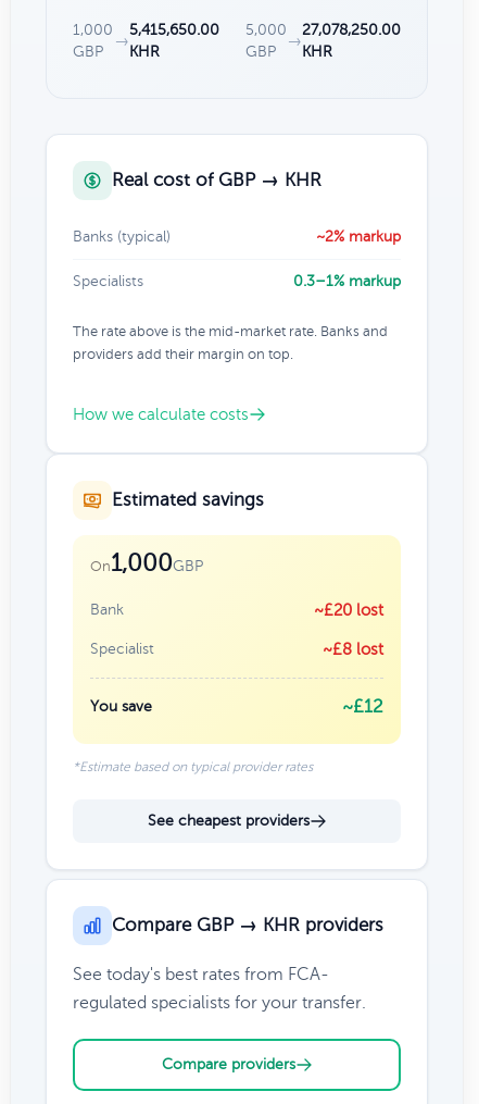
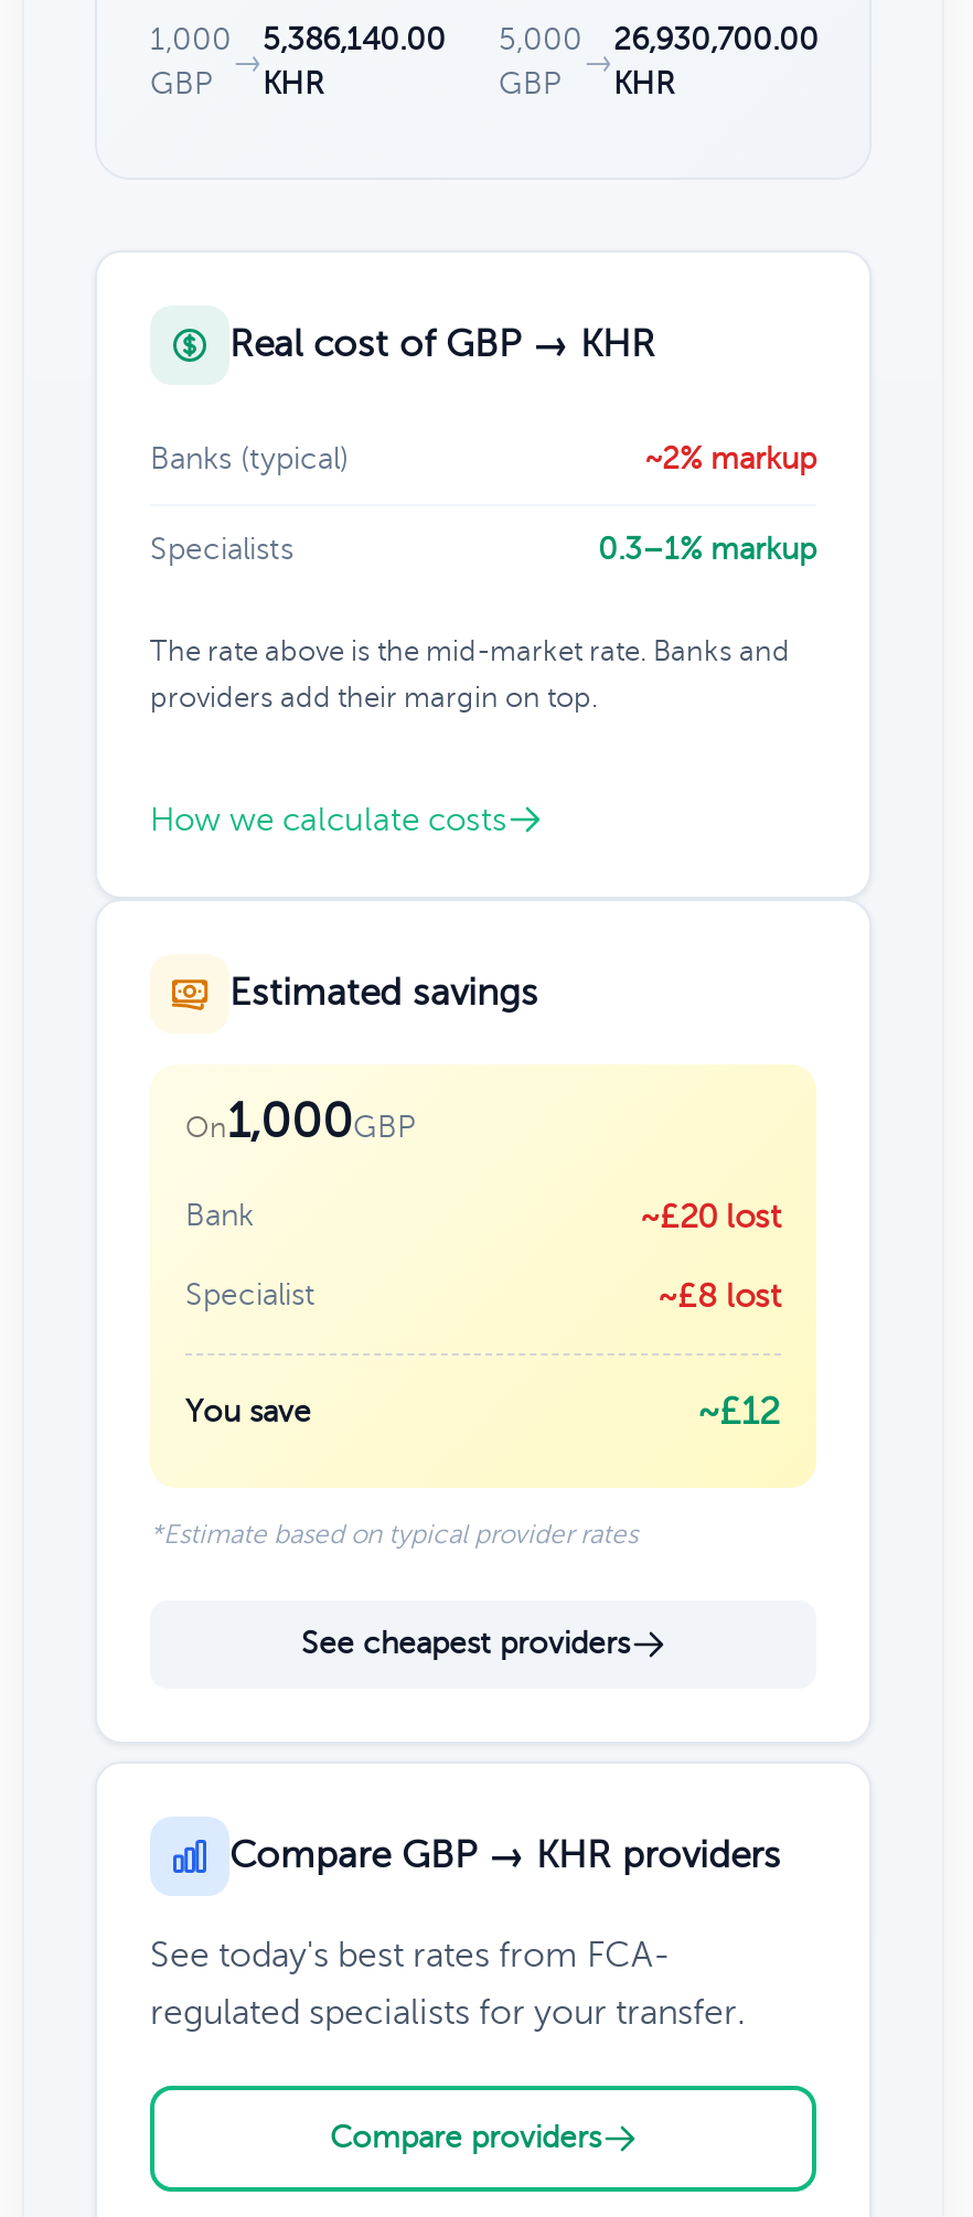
[129,21,219,38] 5,415,650.00 -> [263,22,446,55] 5,386,140.00
[302,21,401,38] 27,078,250.00 -> [613,22,819,55] 26,930,700.00

